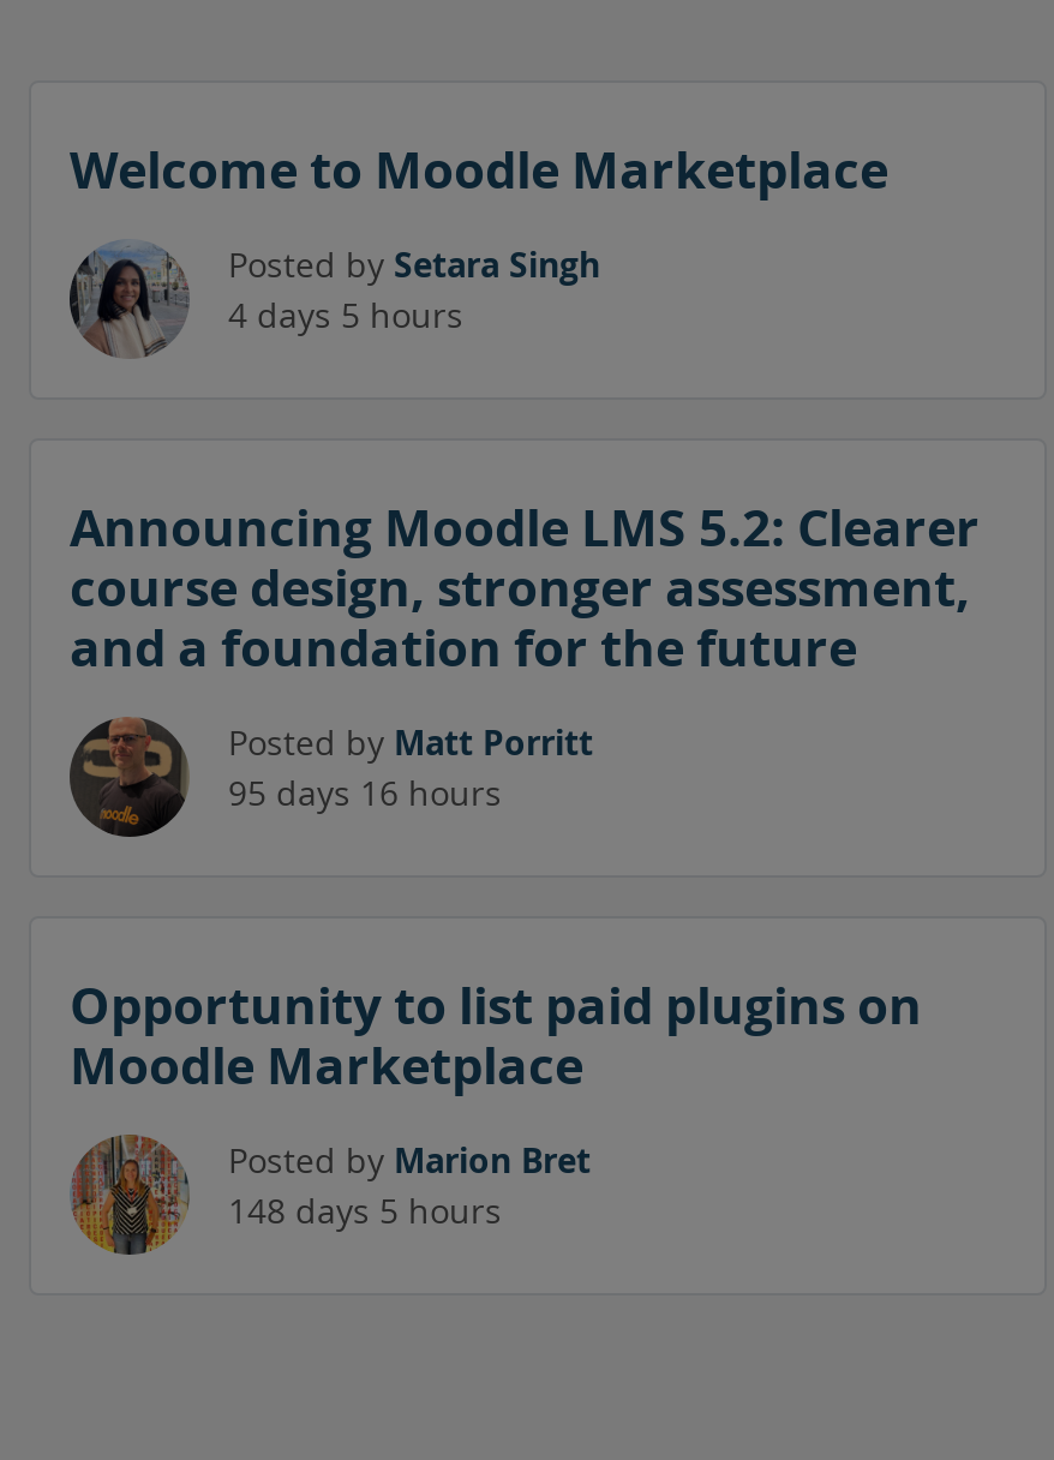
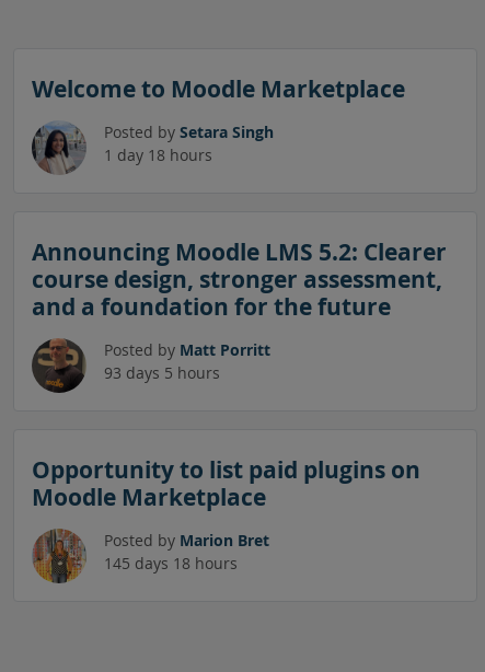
[228,292,463,337] 4 days 5 hours -> [104,144,212,165] 1 day 18 hours
[228,770,502,815] 95 days 16 hours -> [104,362,220,383] 93 days 5 hours
[228,1187,502,1233] 148 days 5 hours -> [104,553,238,573] 145 days 18 hours

